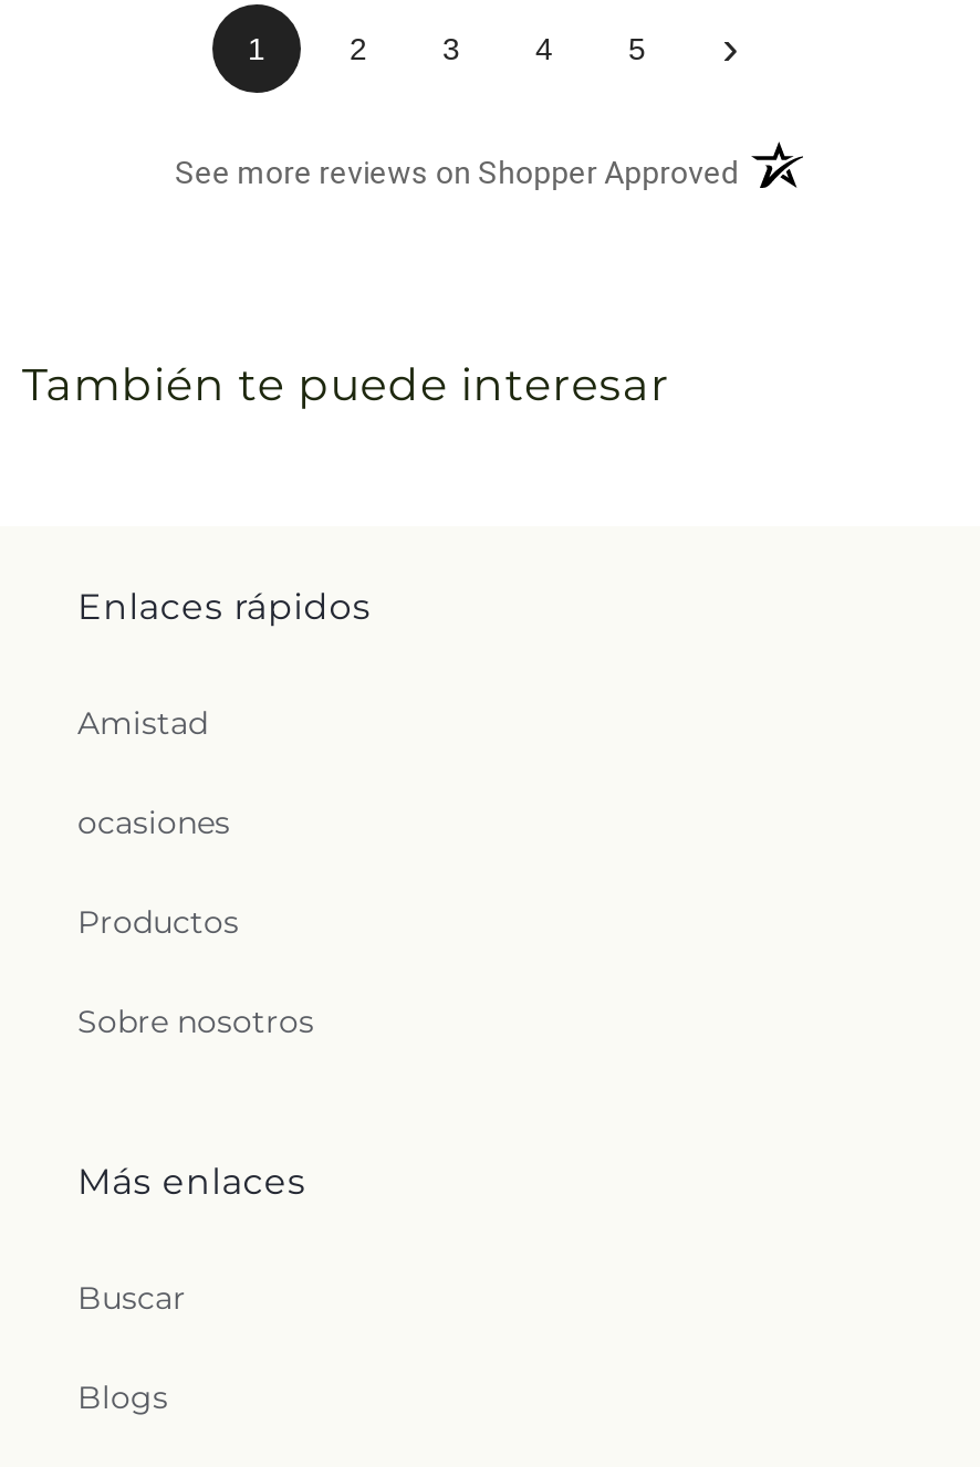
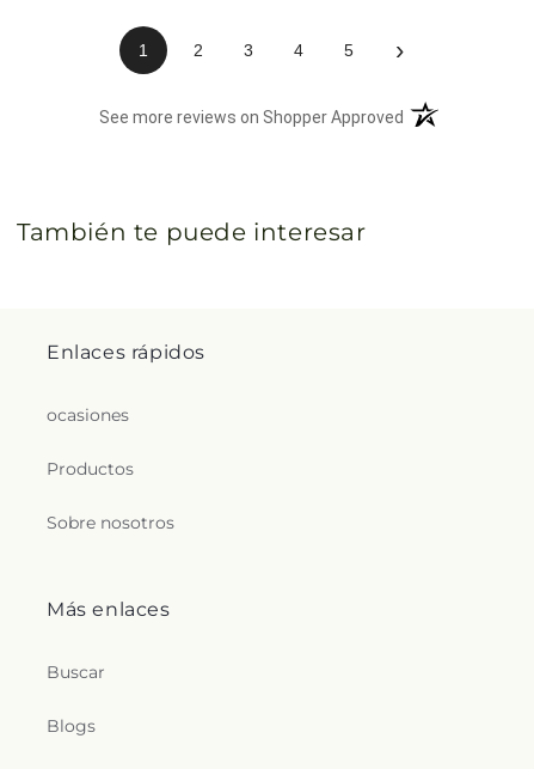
[77,702,208,742] Amistad -> none

